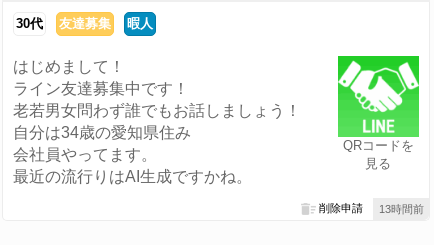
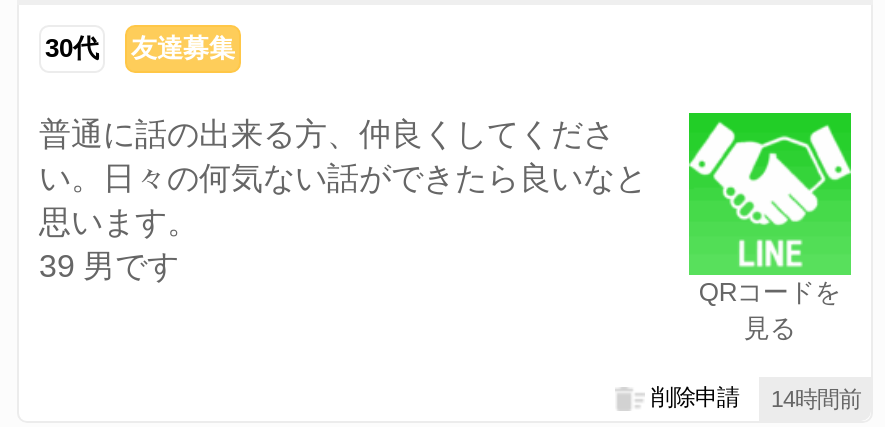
[127,16,153,31] 暇人 -> none
[13,58,301,185] はじめまして！ | ライン友達募集中です！ | 老若男女問わず誰でもお話しましょう！ | 自分は34歳の愛知県住み | 会社員やってます。 | 最近の流行りはAI生成ですかね。 -> [39,117,647,283] 普通に話の出来る方、仲良くしてくださ | い。日々の何気ない話ができたら良いなと | 思います。 | 39 男です
[319,202,424,215] 削除申請 13時間前 -> [651,385,861,411] 削除申請 14時間前

